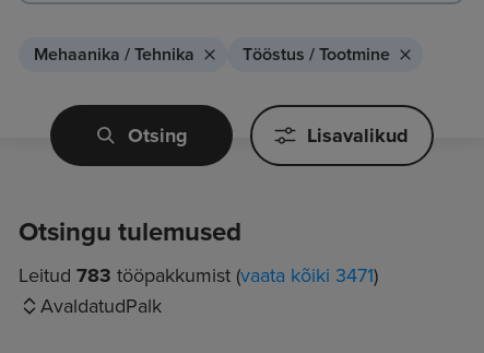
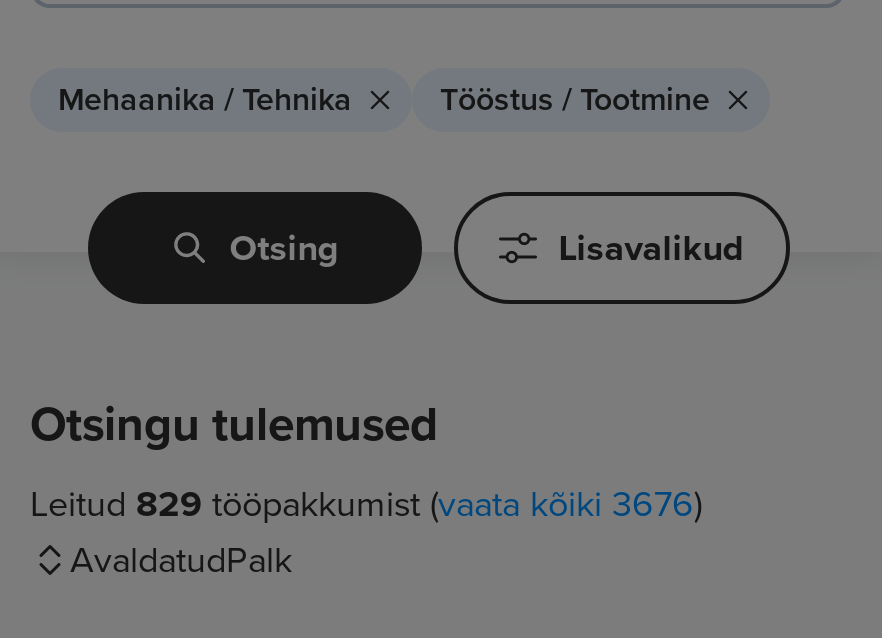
[19,261,378,290] Leitud 783 tööpakkumist (vaata kõiki 3471) -> [30,478,702,530] Leitud 829 tööpakkumist (vaata kõiki 3676)

